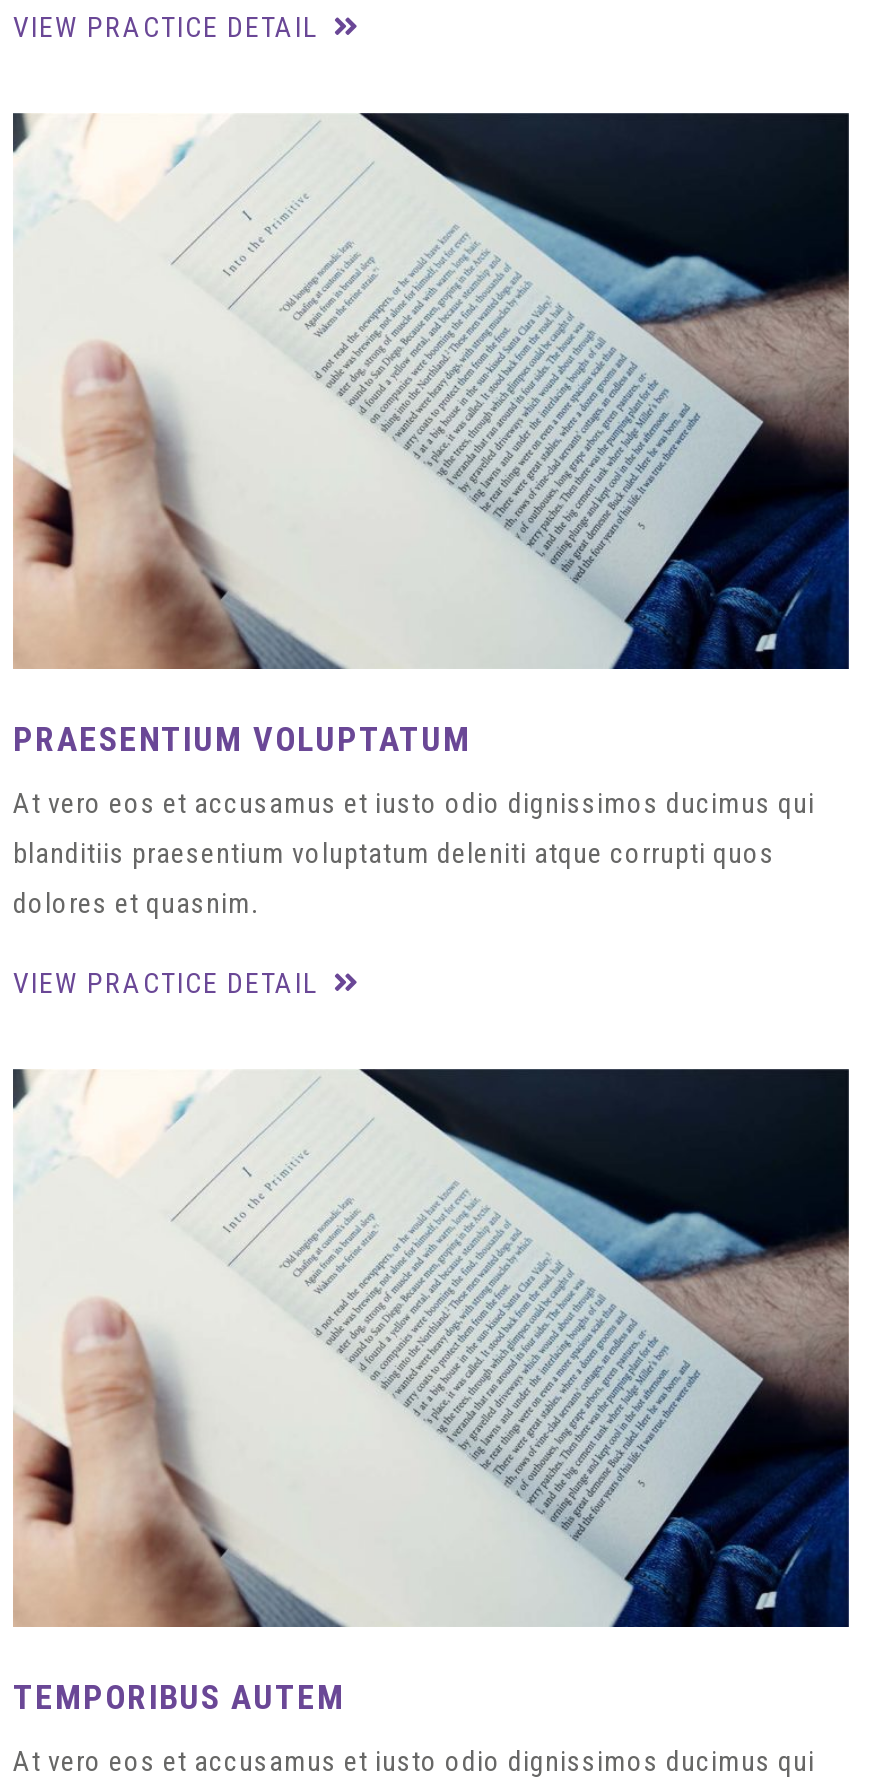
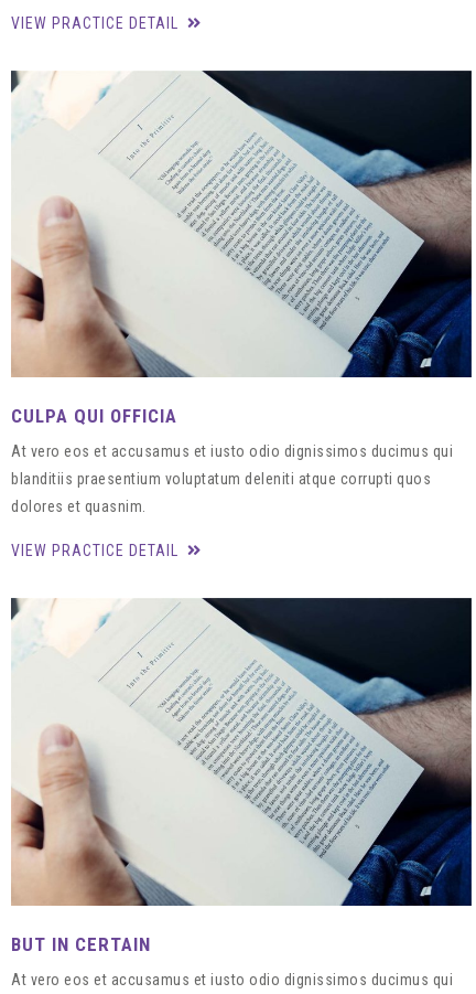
[13,719,471,759] PRAESENTIUM VOLUPTATUM -> [11,405,177,427] CULPA QUI OFFICIA
[13,1676,345,1716] TEMPORIBUS AUTEM -> [11,933,151,955] BUT IN CERTAIN

